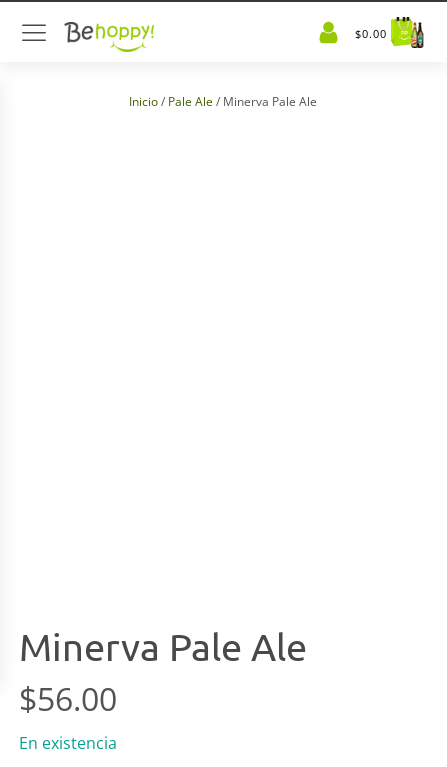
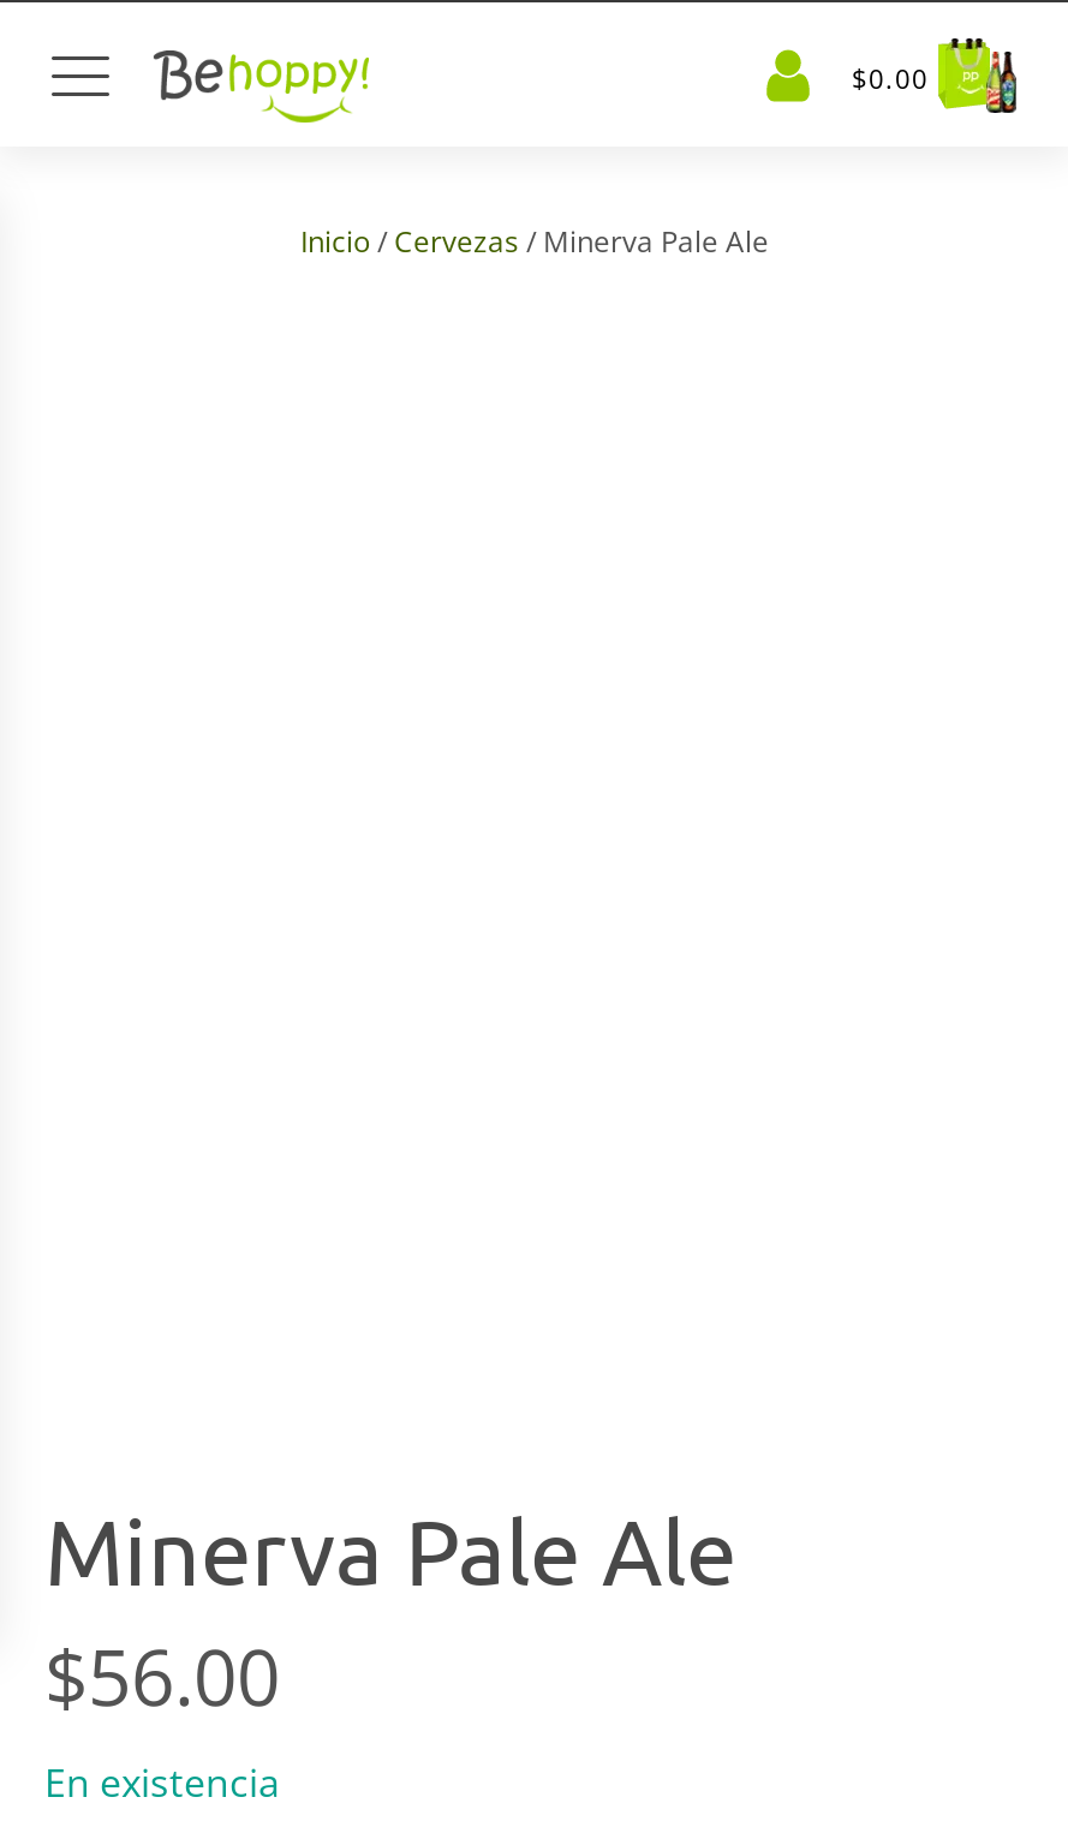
[129,93,317,110] Inicio / Pale Ale / Minerva Pale Ale -> [300,221,769,262] Inicio / Cervezas / Minerva Pale Ale

